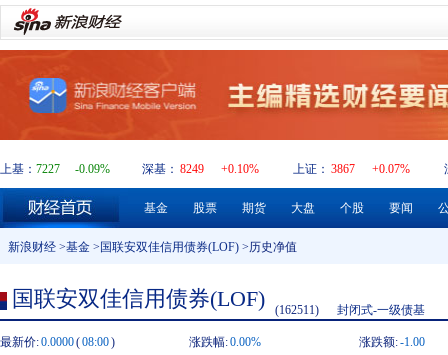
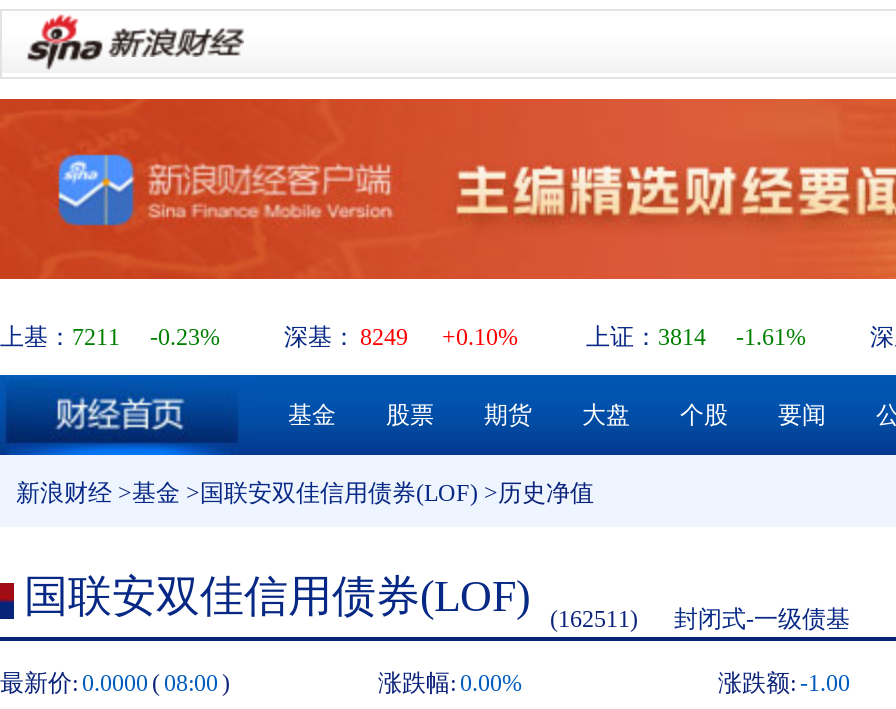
[0,162,60,176] 上基：7227 -> [0,323,120,351] 上基：7211
[75,162,110,176] -0.09% -> [150,323,220,351] -0.23%
[293,162,355,176] 上证： 3867 -> [586,323,706,351] 上证：3814
[372,162,410,176] +0.07% -> [736,323,806,351] -1.61%

